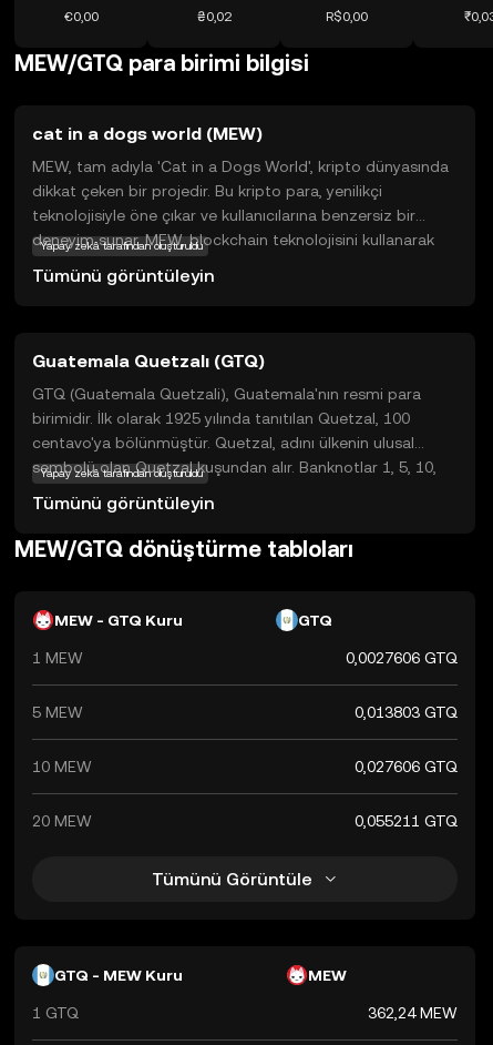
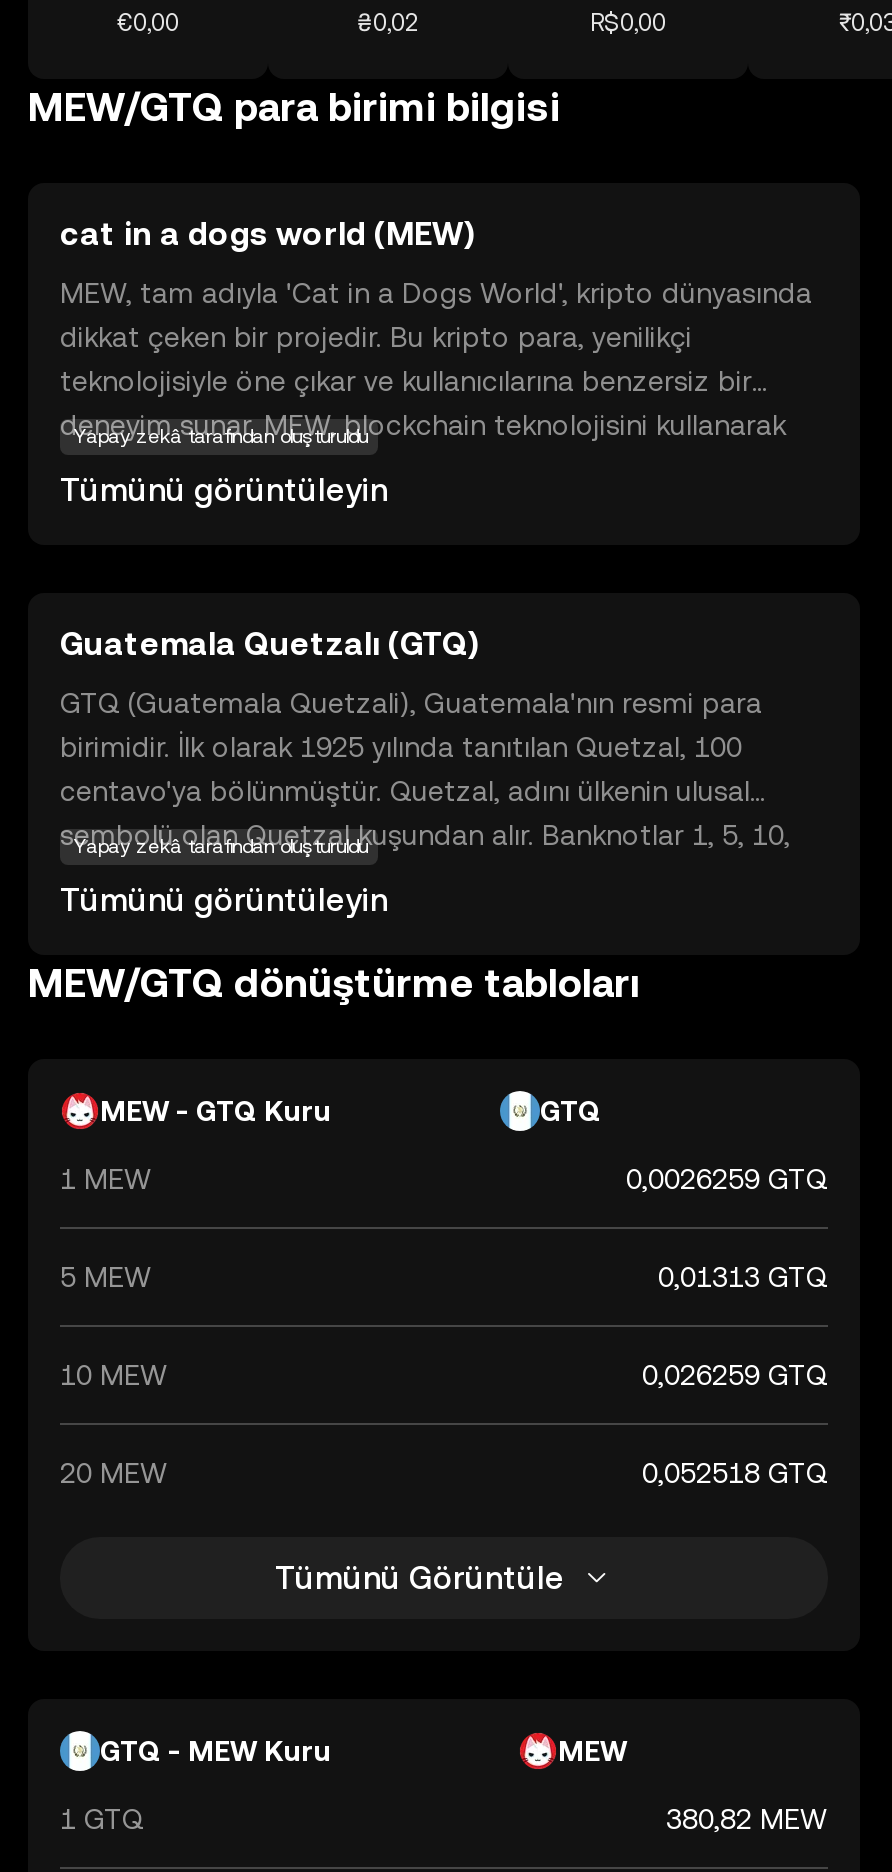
[346,649,458,667] 0,0027606 GTQ -> [626,1163,828,1195] 0,0026259 GTQ
[355,703,458,721] 0,013803 GTQ -> [658,1261,828,1293] 0,01313 GTQ
[355,758,458,775] 0,027606 GTQ -> [642,1359,828,1391] 0,026259 GTQ
[355,812,458,830] 0,055211 GTQ -> [642,1457,828,1489] 0,052518 GTQ
[368,1004,458,1022] 362,24 MEW -> [666,1803,828,1835] 380,82 MEW

